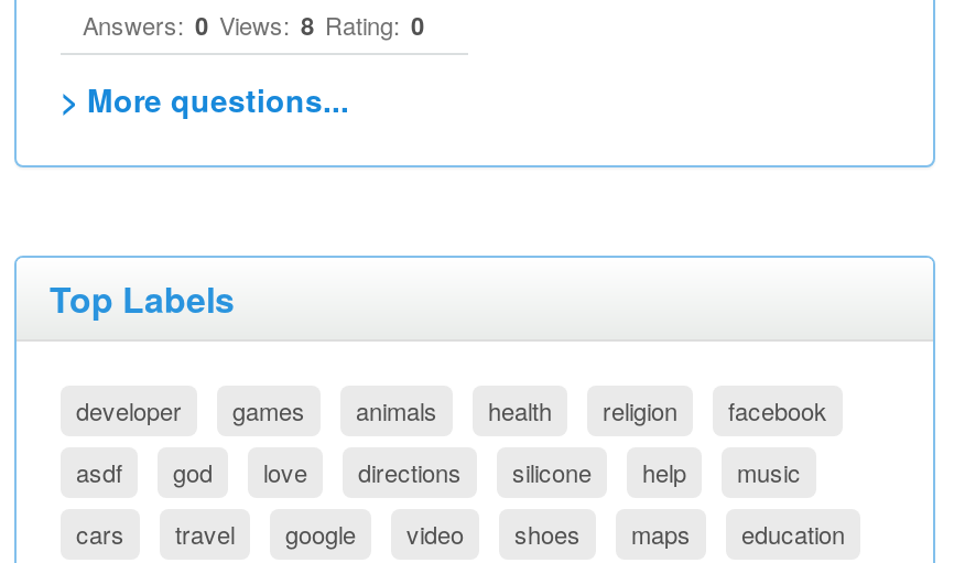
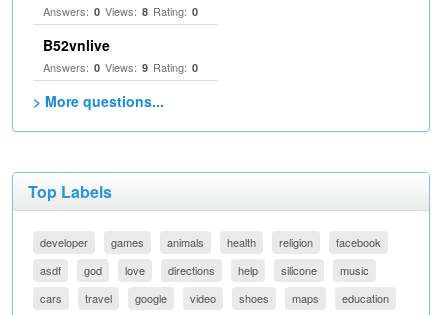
none -> [43,35,198,75] B52vnlive | Answers: 0 Views: 9 Rating: 0
moved [512,454,592,489] -> [281,262,317,278]: silicone

